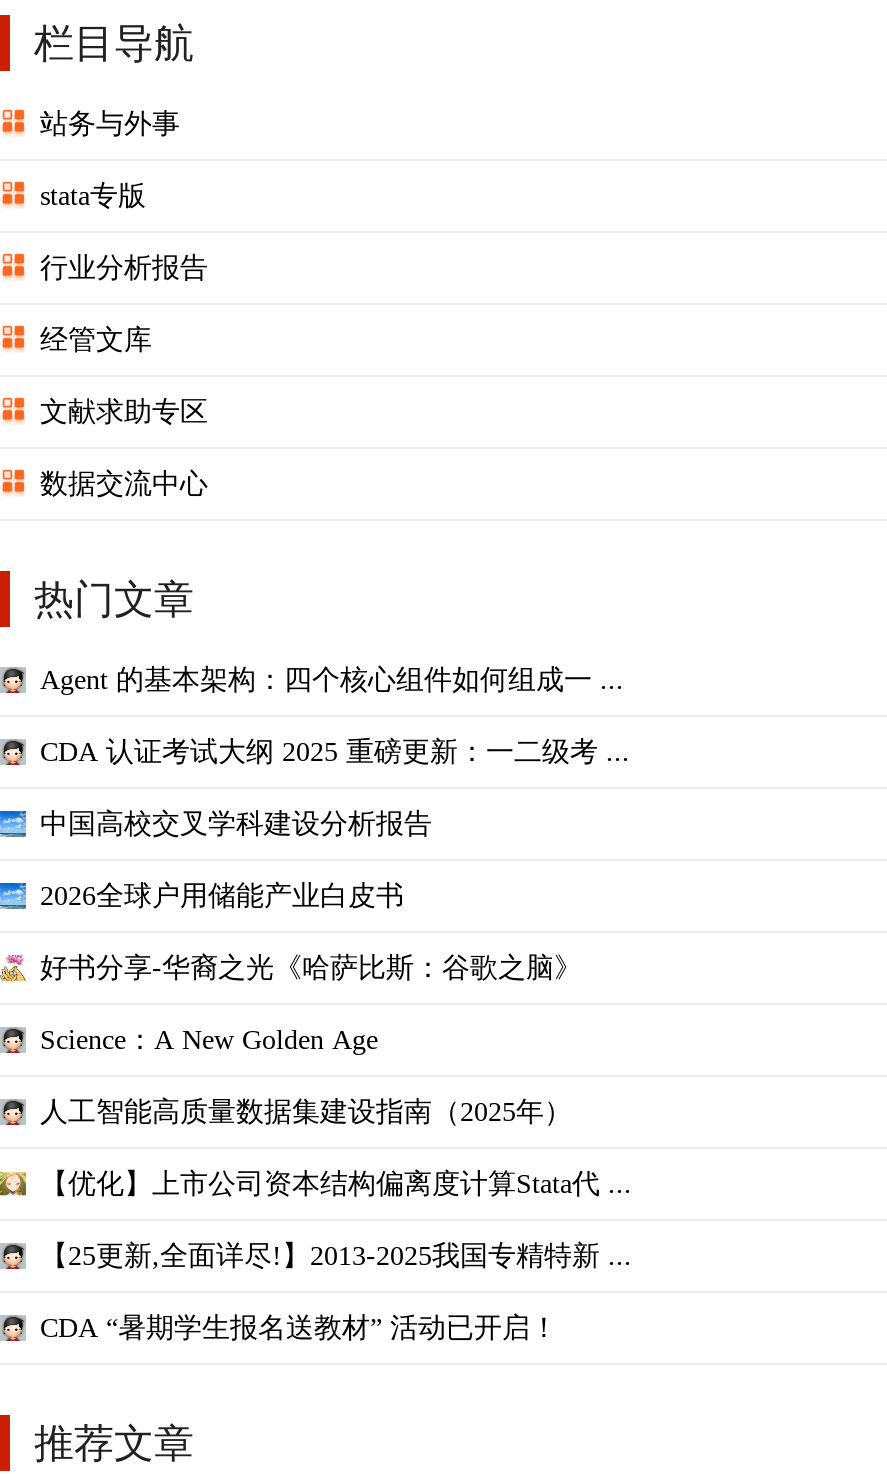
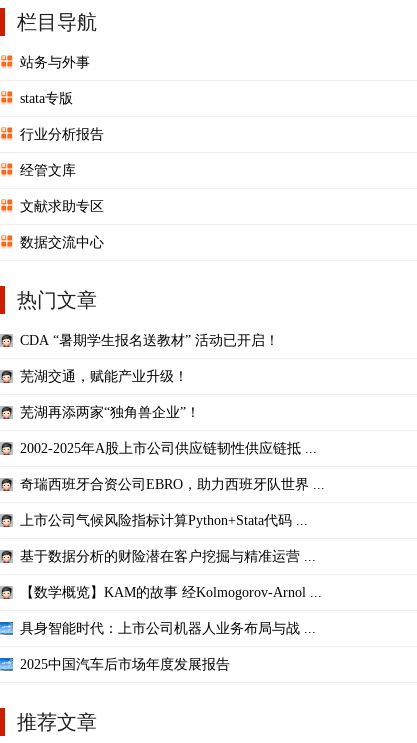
[40,665,632,1271] Agent 的基本架构：四个核心组件如何组成一 ... | CDA 认证考试大纲 2025 重磅更新：一二级考 ... | 中国高校交叉学科建设分析报告 | 2026全球户用储能产业白皮书 | 好书分享-华裔之光《哈萨比斯：谷歌之脑》 | Science：A New Golden Age | 人工智能高质量数据集建设指南（2025年） | 【优化】上市公司资本结构偏离度计算Stata代 ... | 【25更新,全面详尽!】2013-2025我国专精特新 ... -> none
moved [40,1313,558,1343] -> [20,333,279,348]: CDA “暑期学生报名送教材” 活动已开启！
none -> [20,369,325,672] 芜湖交通，赋能产业升级！ | 芜湖再添两家“独角兽企业”！ | 2002-2025年A股上市公司供应链韧性供应链抵 ... | 奇瑞西班牙合资公司EBRO，助力西班牙队世界 ... | 上市公司气候风险指标计算Python+Stata代码 ... | 基于数据分析的财险潜在客户挖掘与精准运营 ... | 【数学概览】KAM的故事 经Kolmogorov-Arnol ... | 具身智能时代：上市公司机器人业务布局与战 ... | 2025中国汽车后市场年度发展报告

